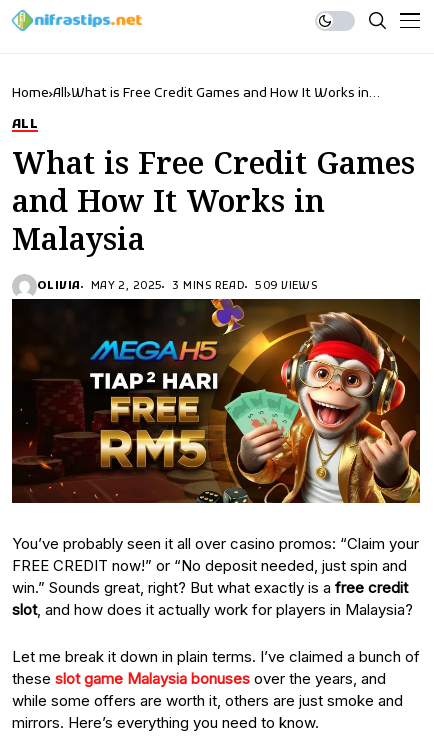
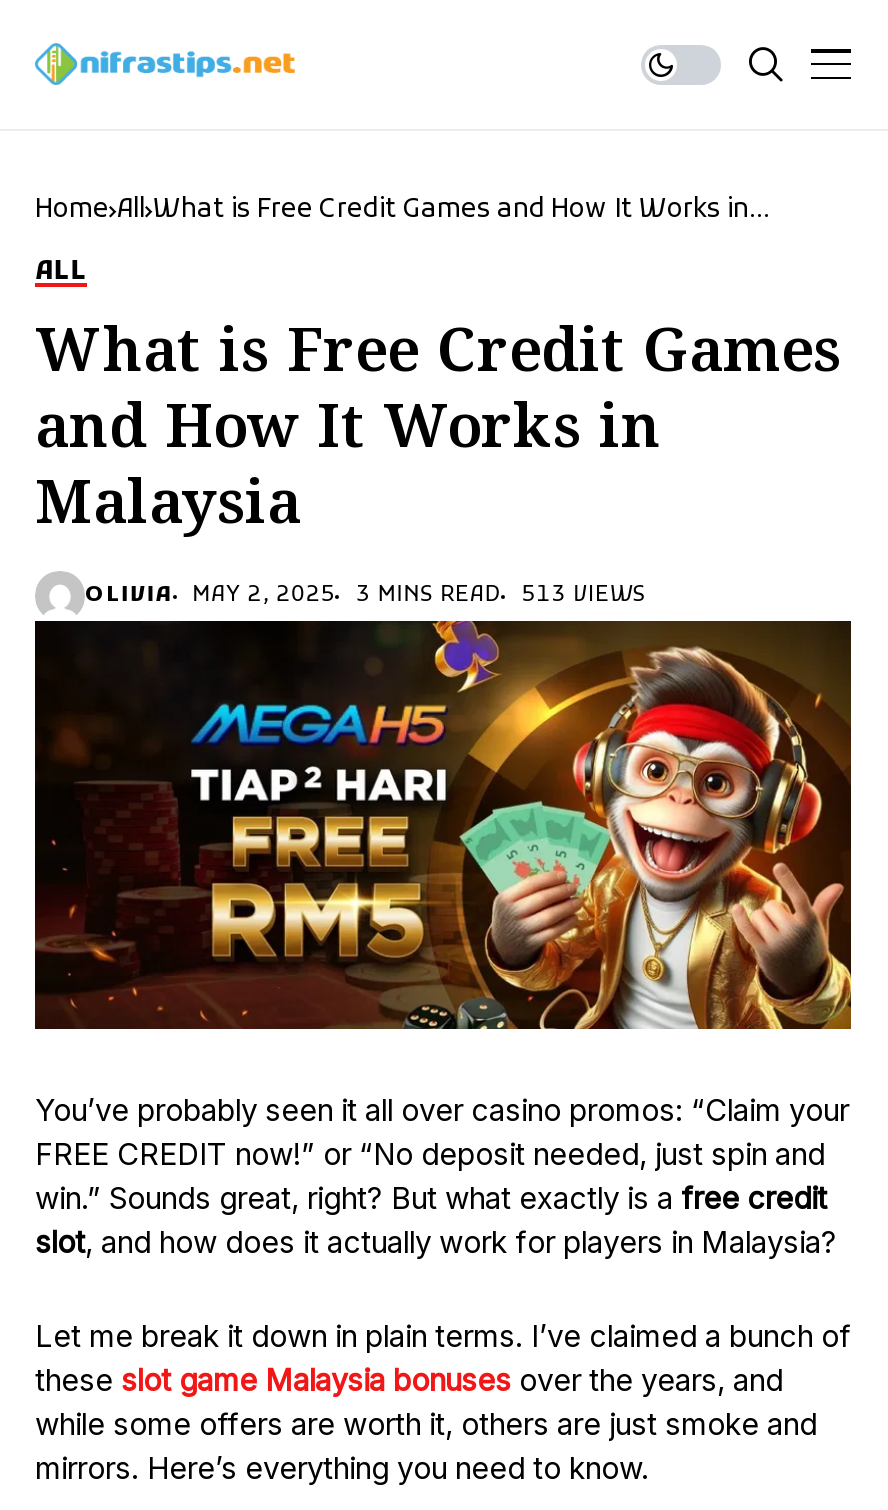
[37,279,317,293] OLIVIA MAY 2, 2025 3 MINS READ 509 VIEWS -> [85,581,646,609] OLIVIA MAY 2, 2025 3 MINS READ 513 VIEWS

